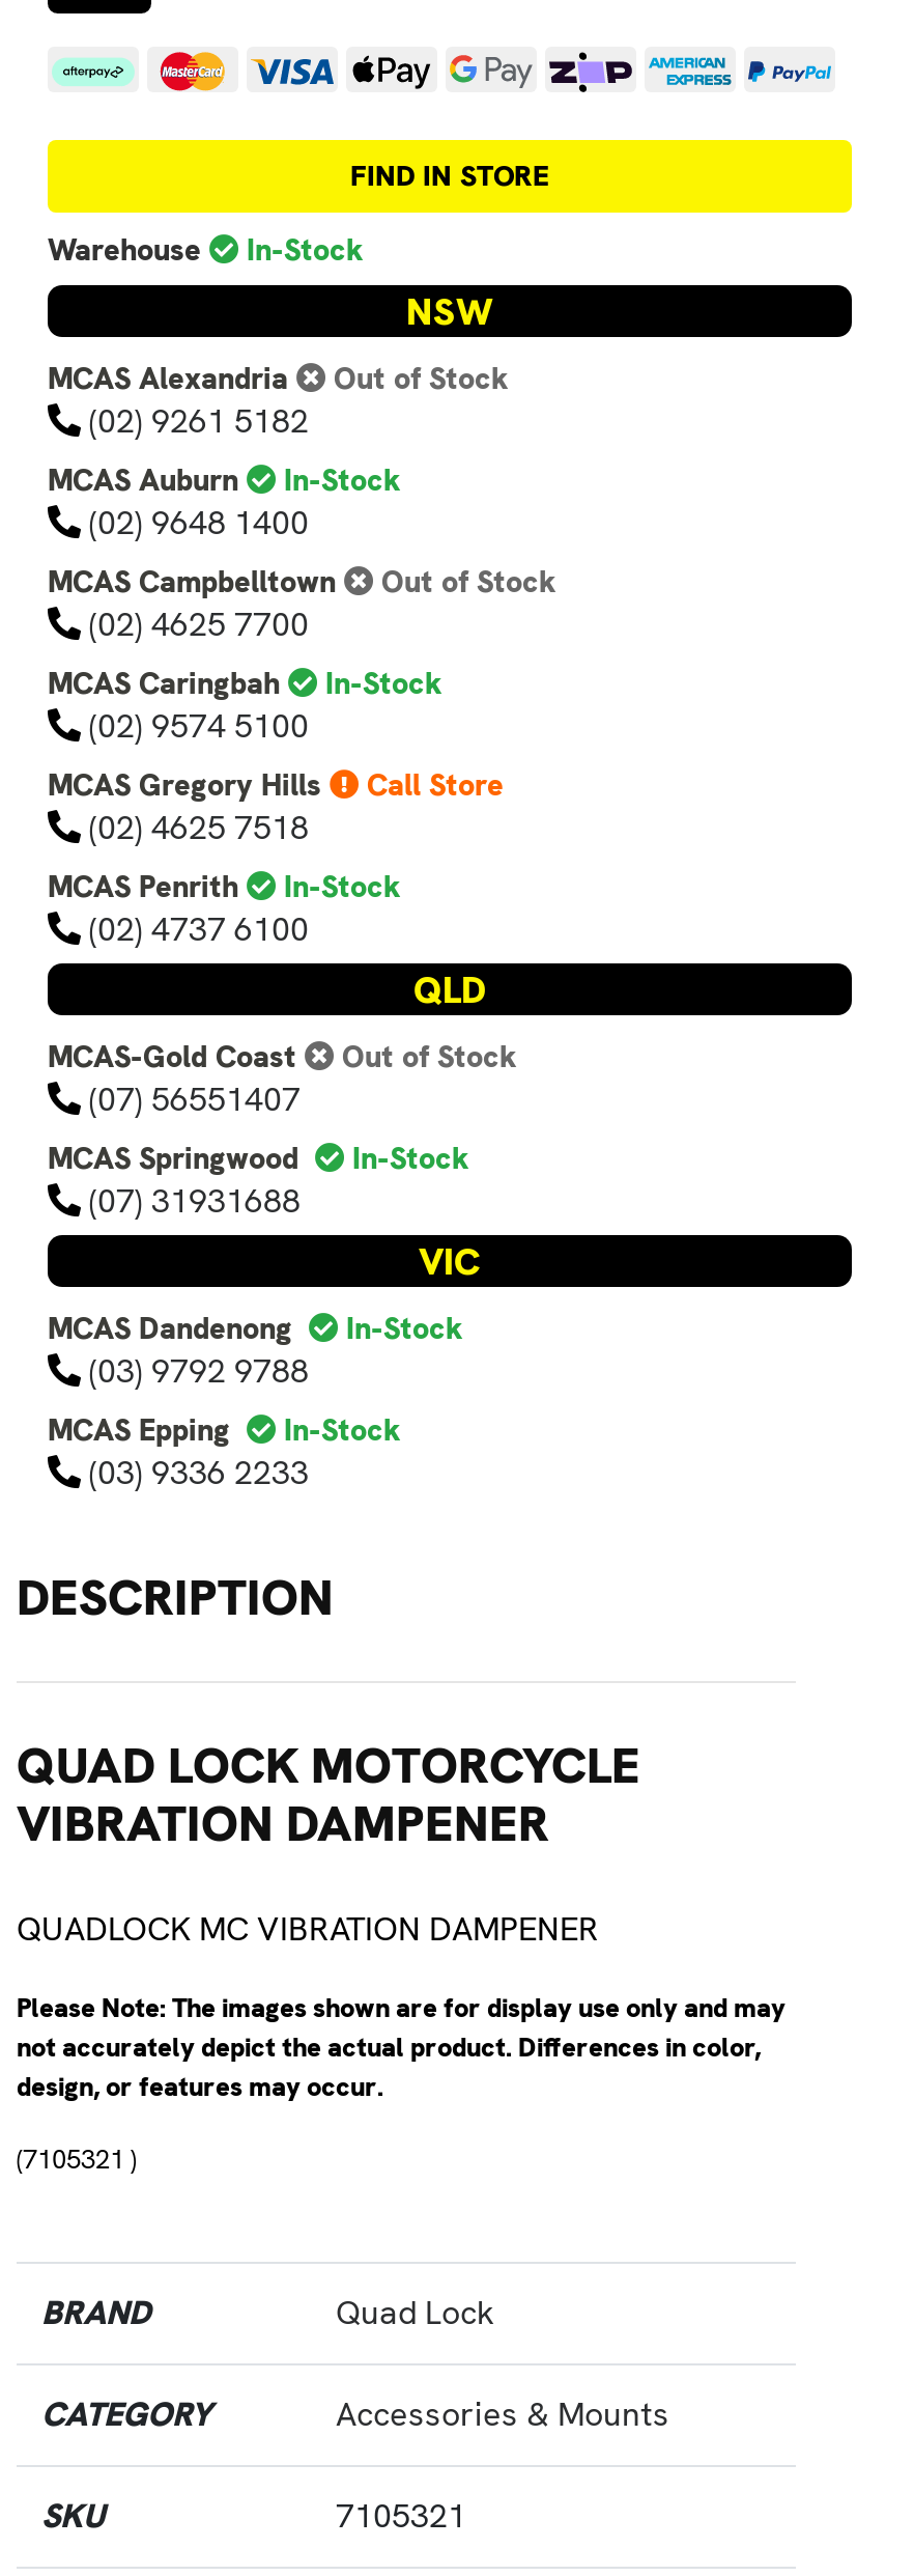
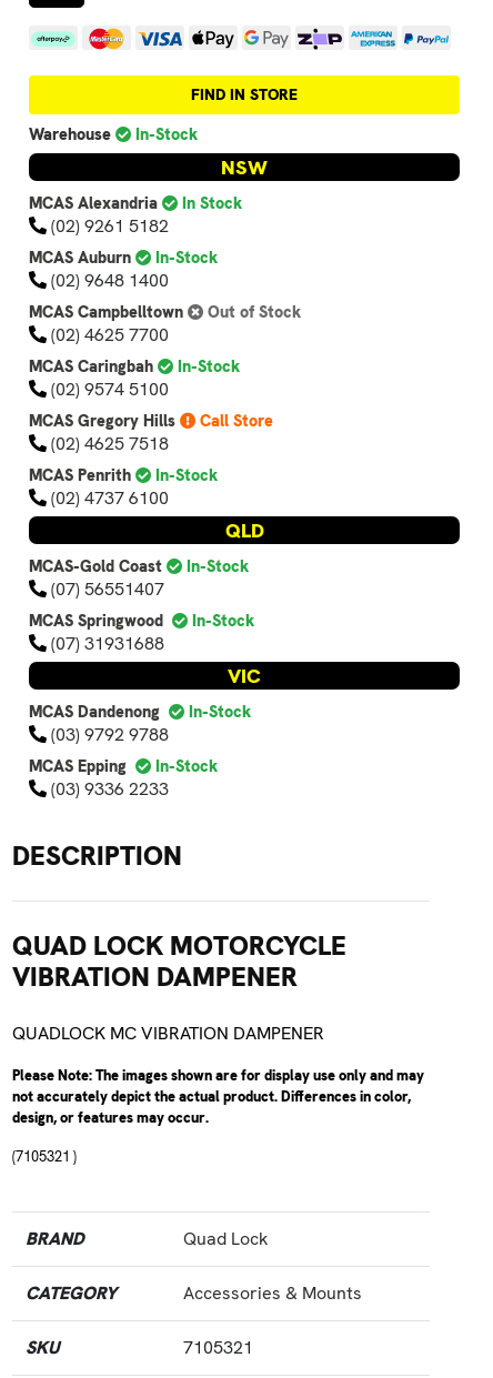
[325,360,508,397] Out of Stock -> [178,193,242,213] In Stock
[334,1038,516,1075] Out of Stock -> [182,556,249,576] In-Stock

